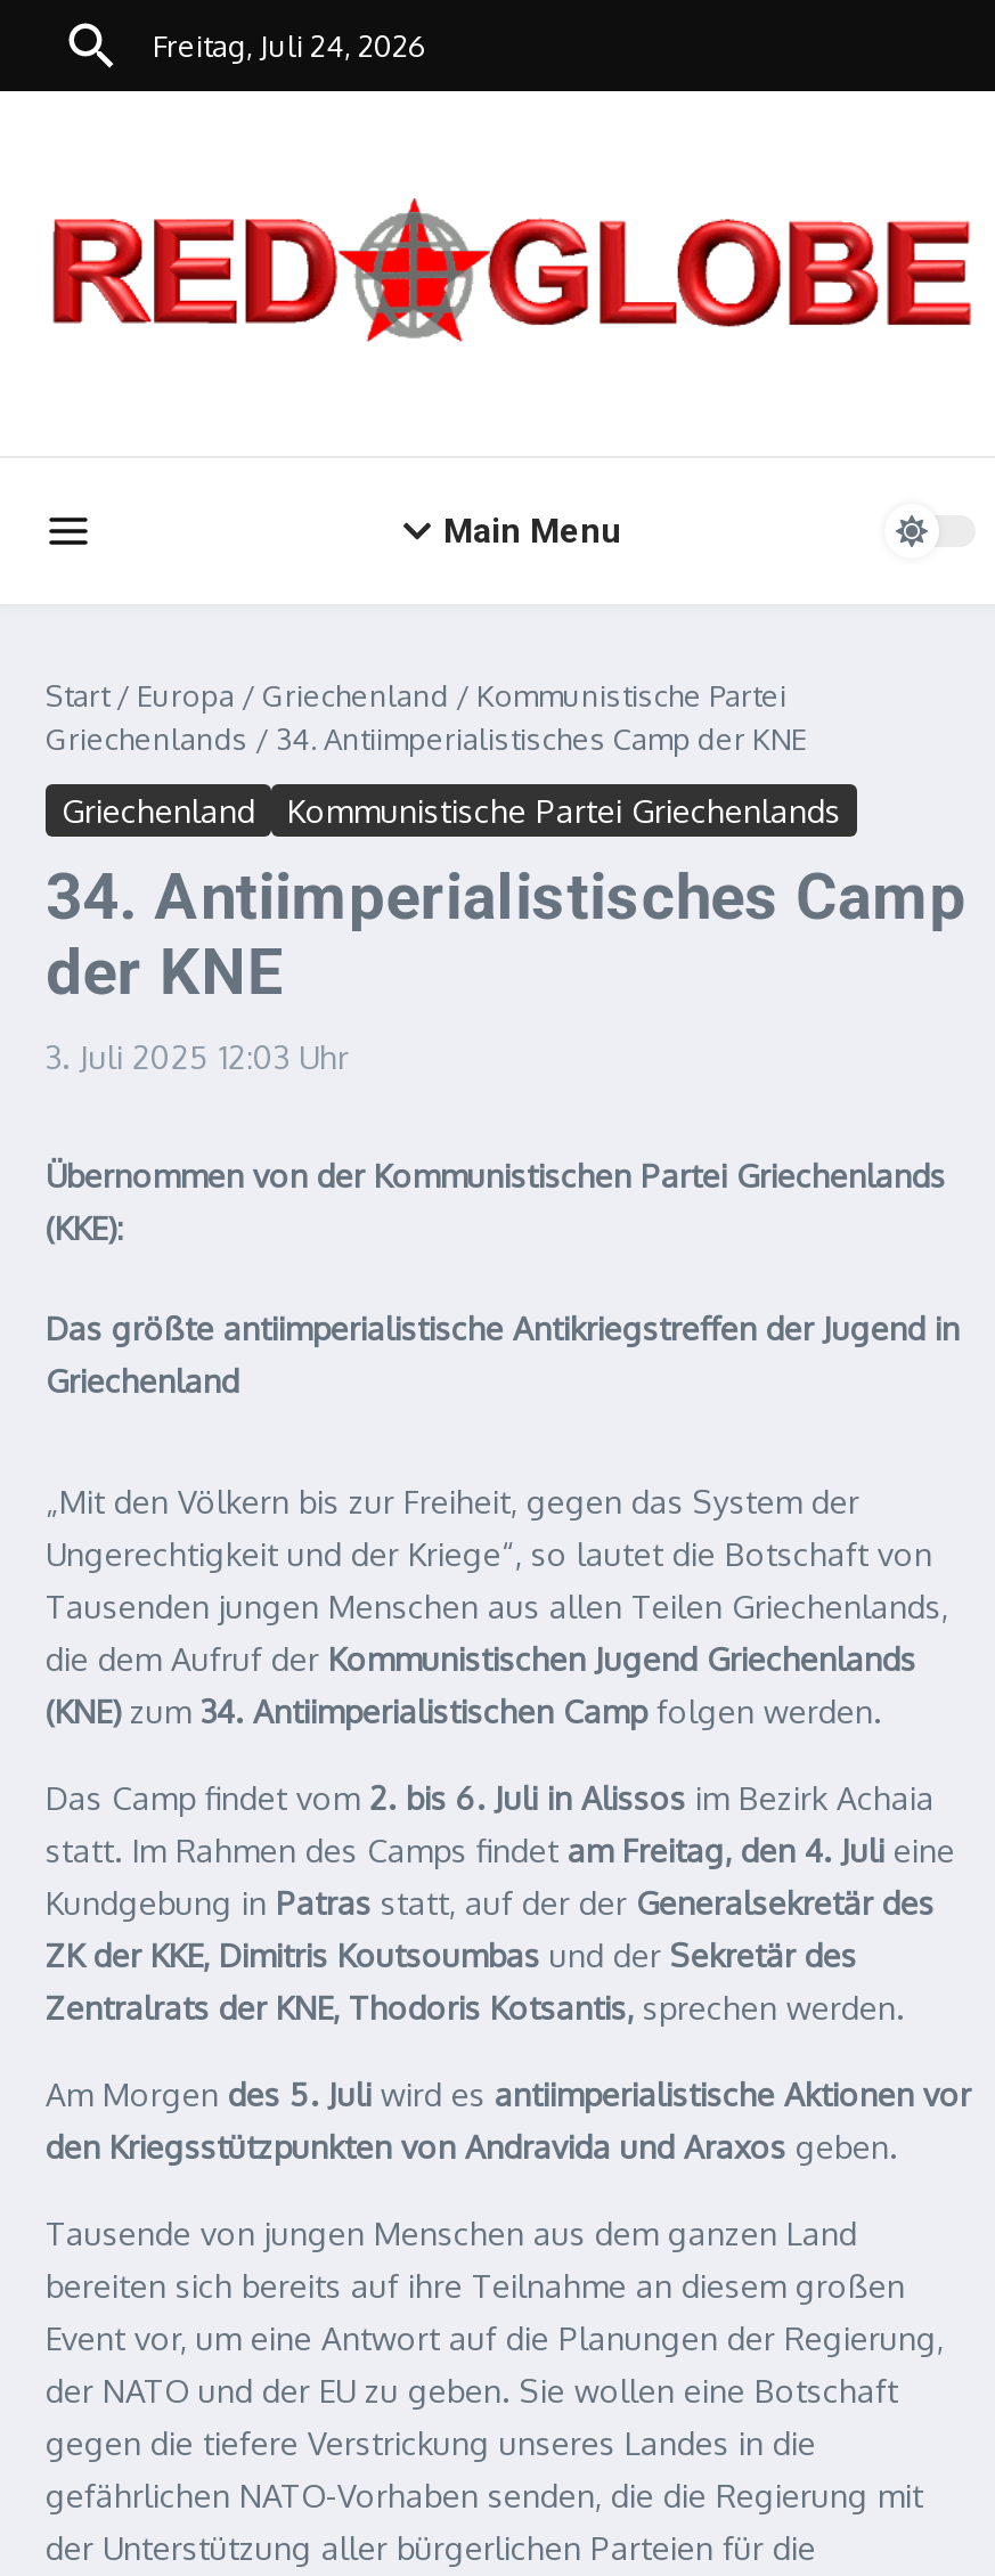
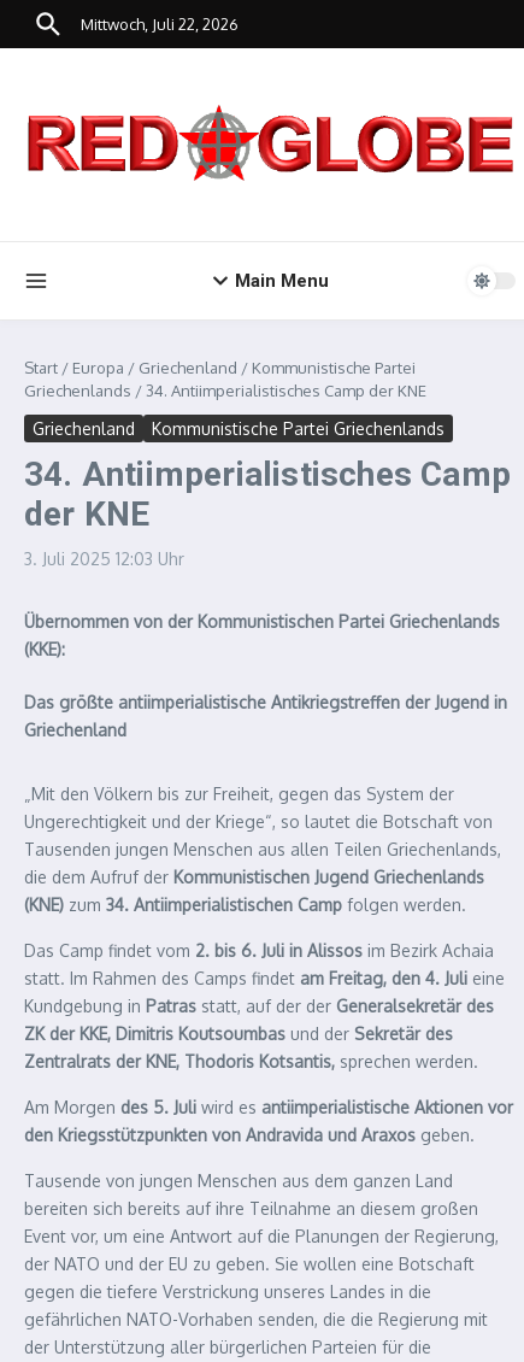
[153,26,426,63] Freitag, Juli 24, 2026 -> [81,14,239,33] Mittwoch, Juli 22, 2026

